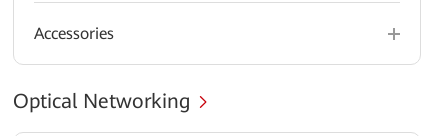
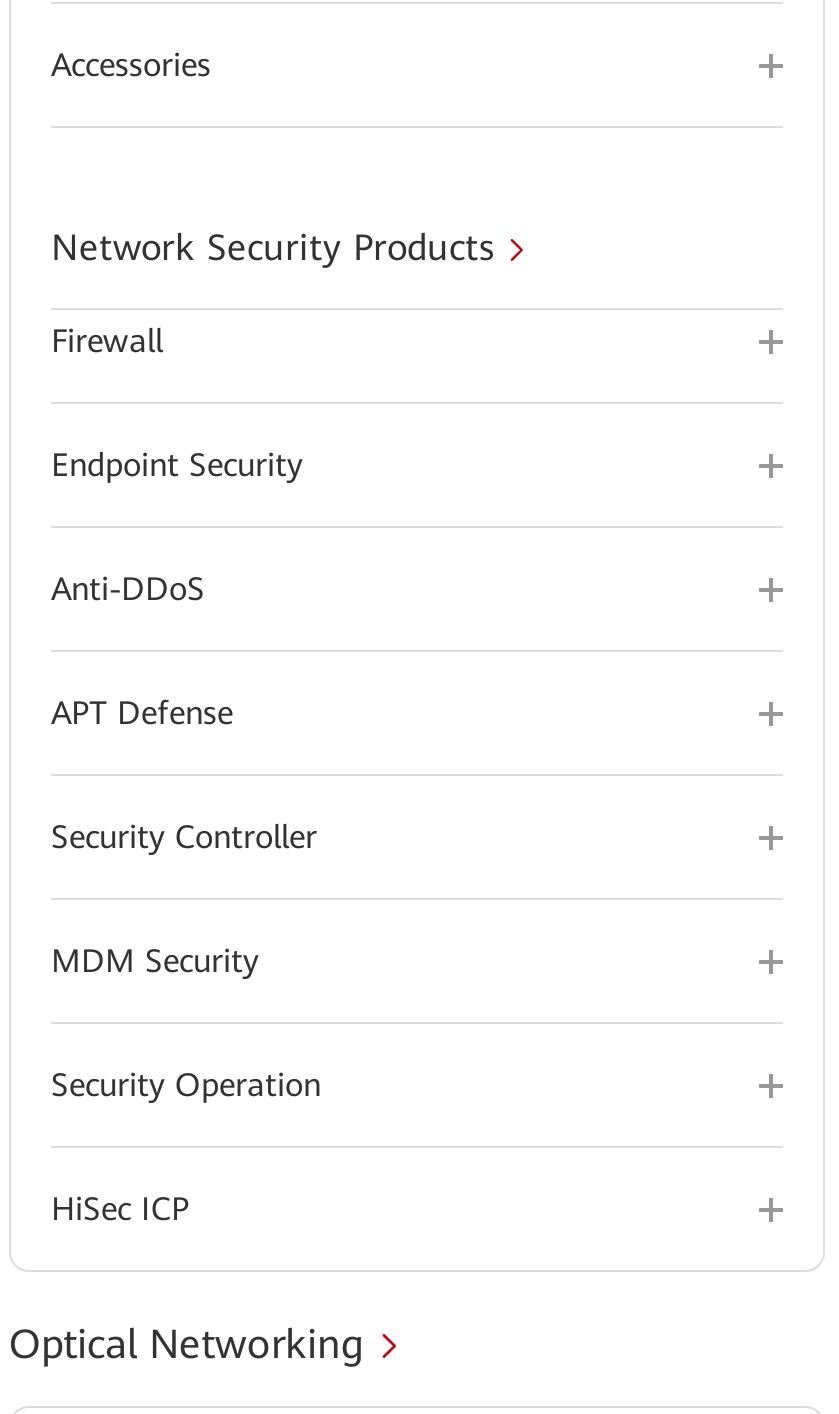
none -> [51,226,495,1228] Network Security Products | Firewall | Endpoint Security | Anti-DDoS | APT Defense | Security Controller | MDM Security | Security Operation | HiSec ICP

